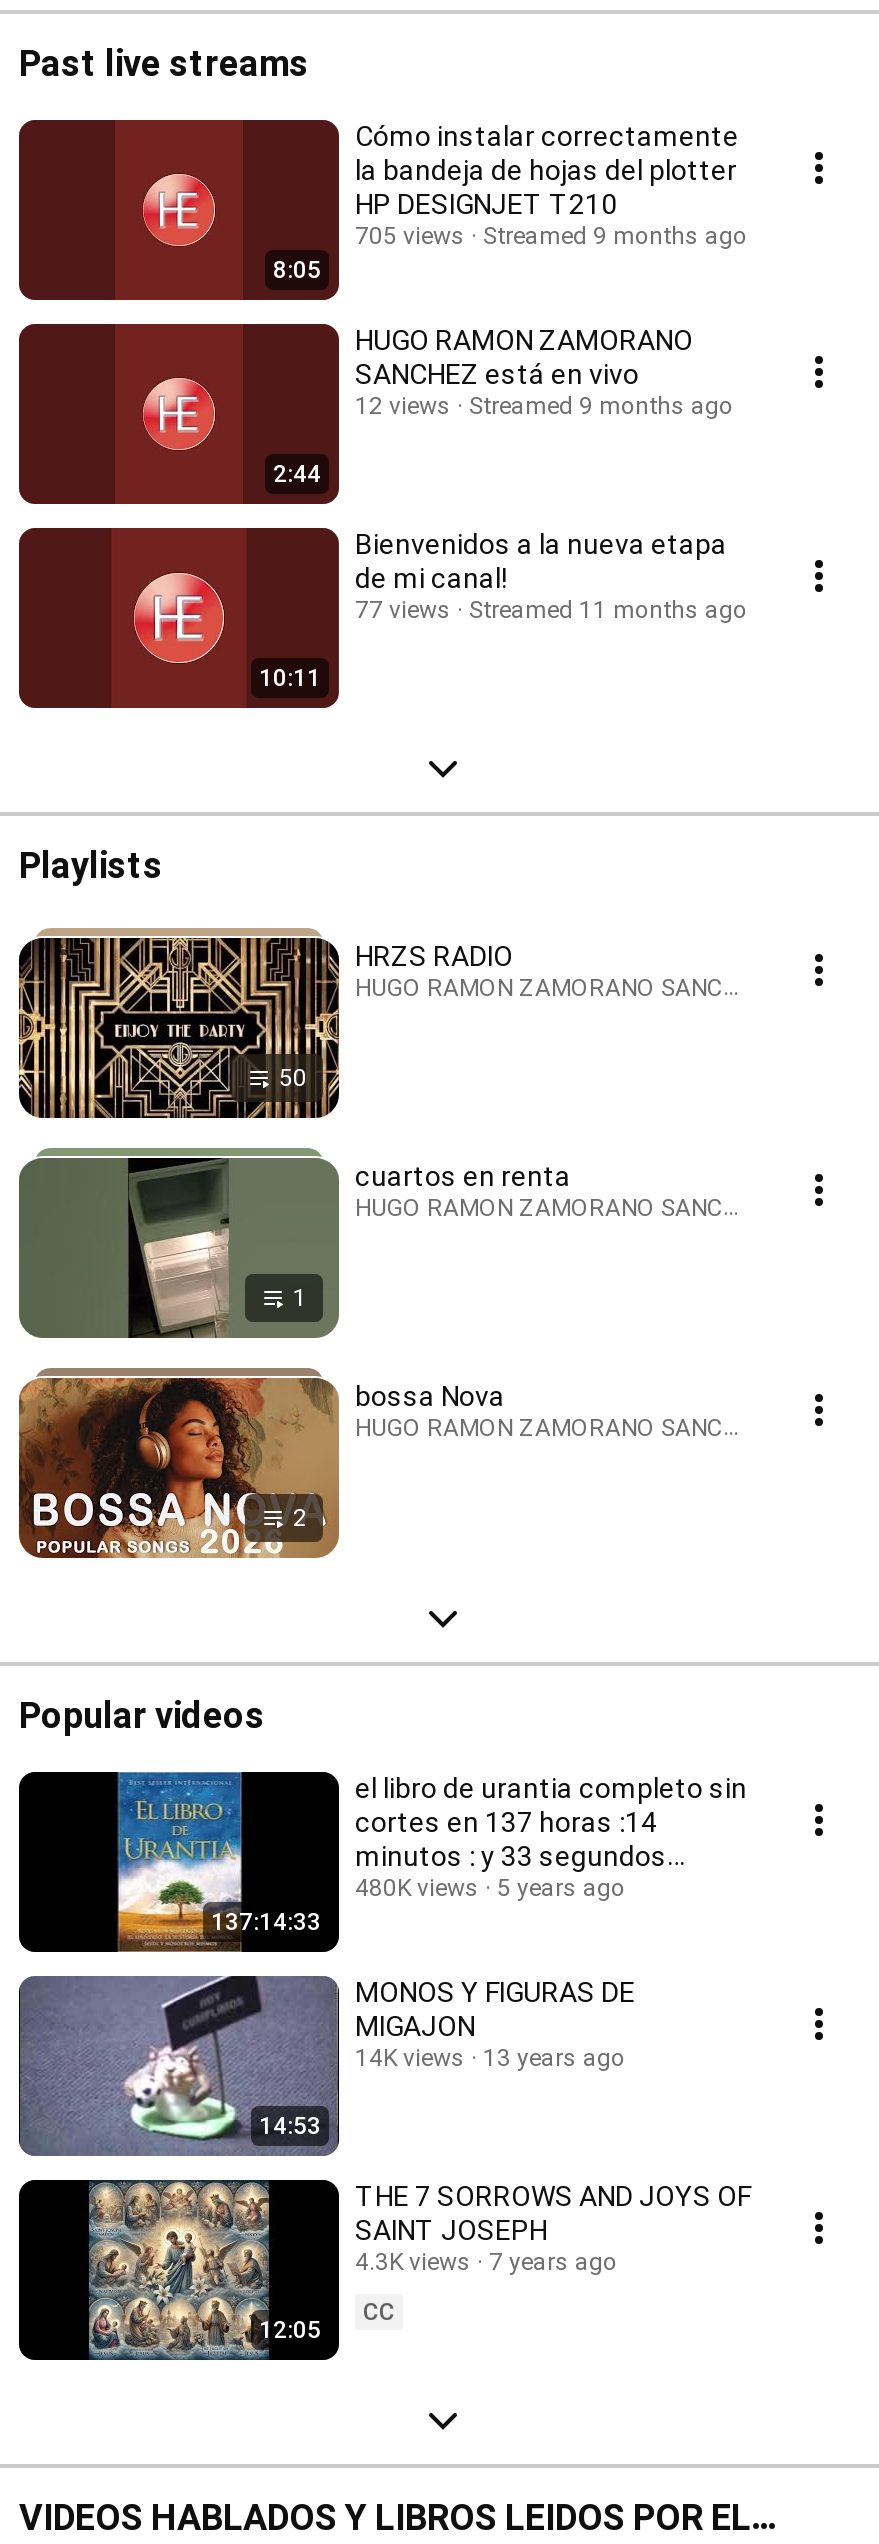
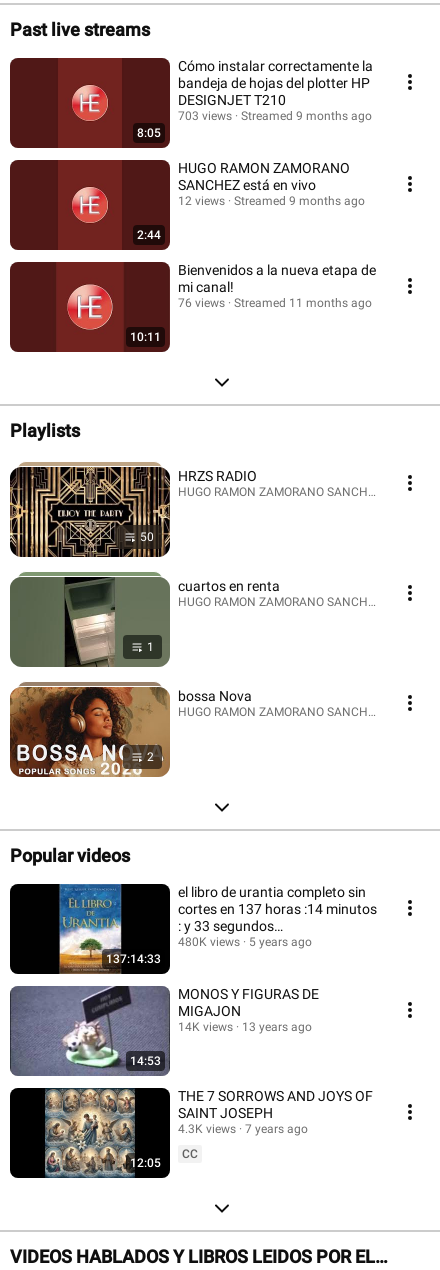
[355,119,739,249] Cómo instalar correctamente | la bandeja de hojas del plotter | HP DESIGNJET T210 | 705 views -> [178,57,373,122] Cómo instalar correctamente la | bandeja de hojas del plotter HP | DESIGNJET T210 | 703 views
[355,527,727,623] Bienvenidos a la nueva etapa | de mi canal! | 77 views -> [178,261,376,309] Bienvenidos a la nueva etapa de | mi canal! | 76 views

